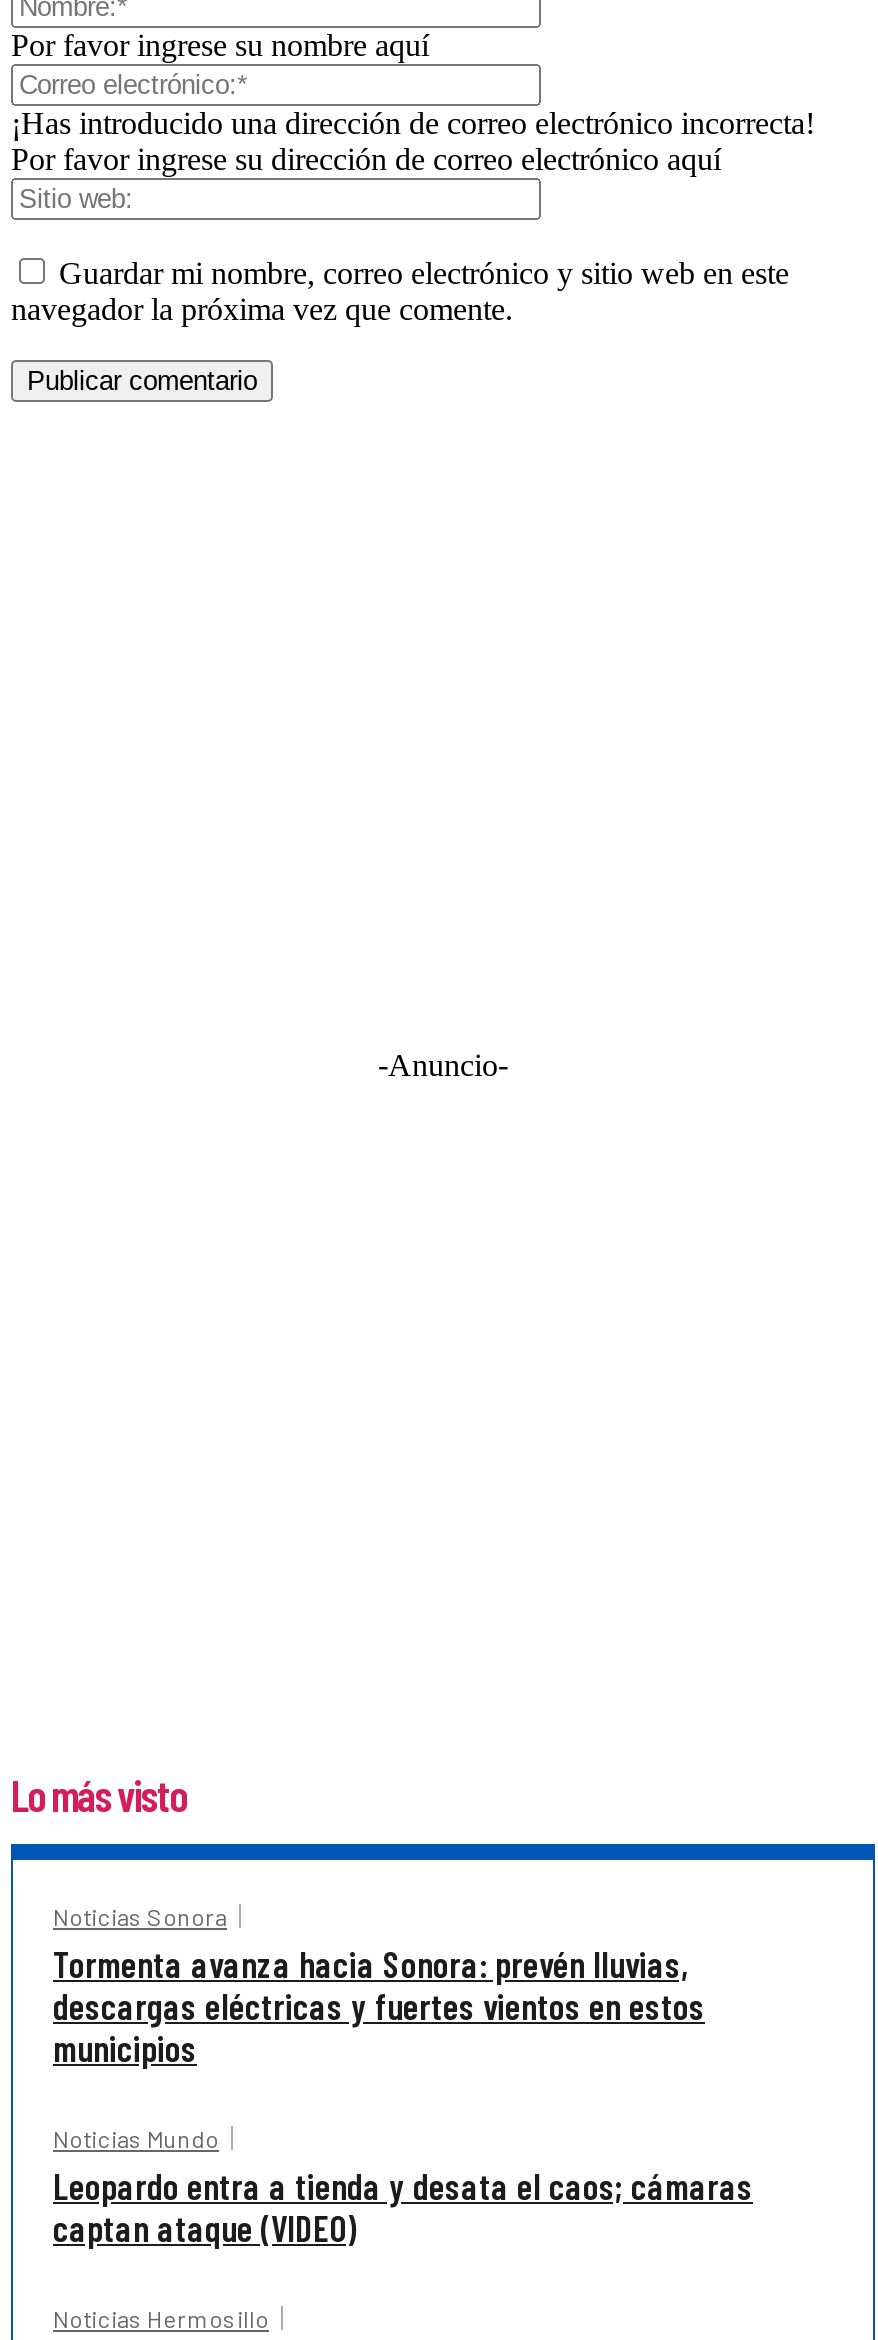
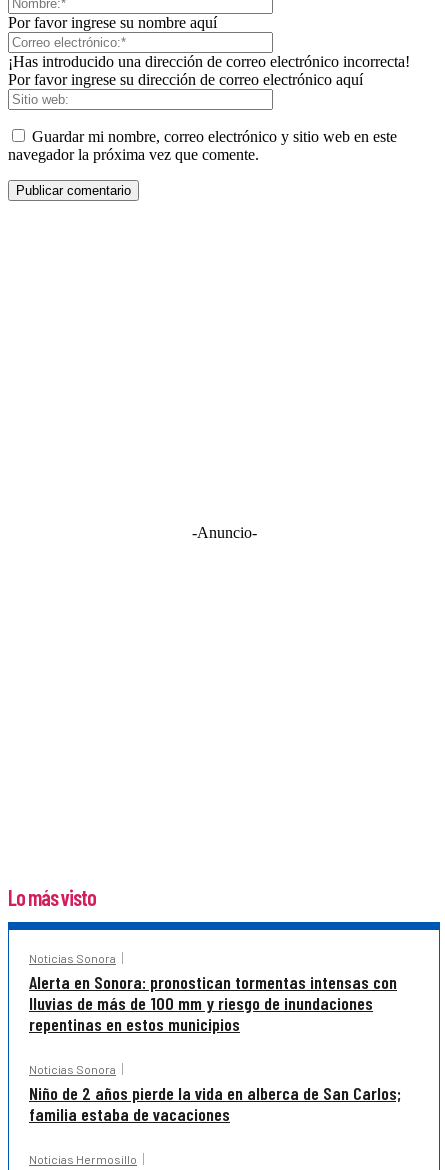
[53,1941,705,2069] Tormenta avanza hacia Sonora: prevén lluvias, | descargas eléctricas y fuertes vientos en estos | municipios -> [29,970,397,1034] Alerta en Sonora: pronostican tormentas intensas con | lluvias de más de 100 mm y riesgo de inundaciones | repentinas en estos municipios
[53,2123,753,2249] Noticias Mundo | Leopardo entra a tienda y desata el caos; cámaras | captan ataque (VIDEO) -> [29,1061,401,1124] Noticias Sonora | Niño de 2 años pierde la vida en alberca de San Carlos; | familia estaba de vacaciones

